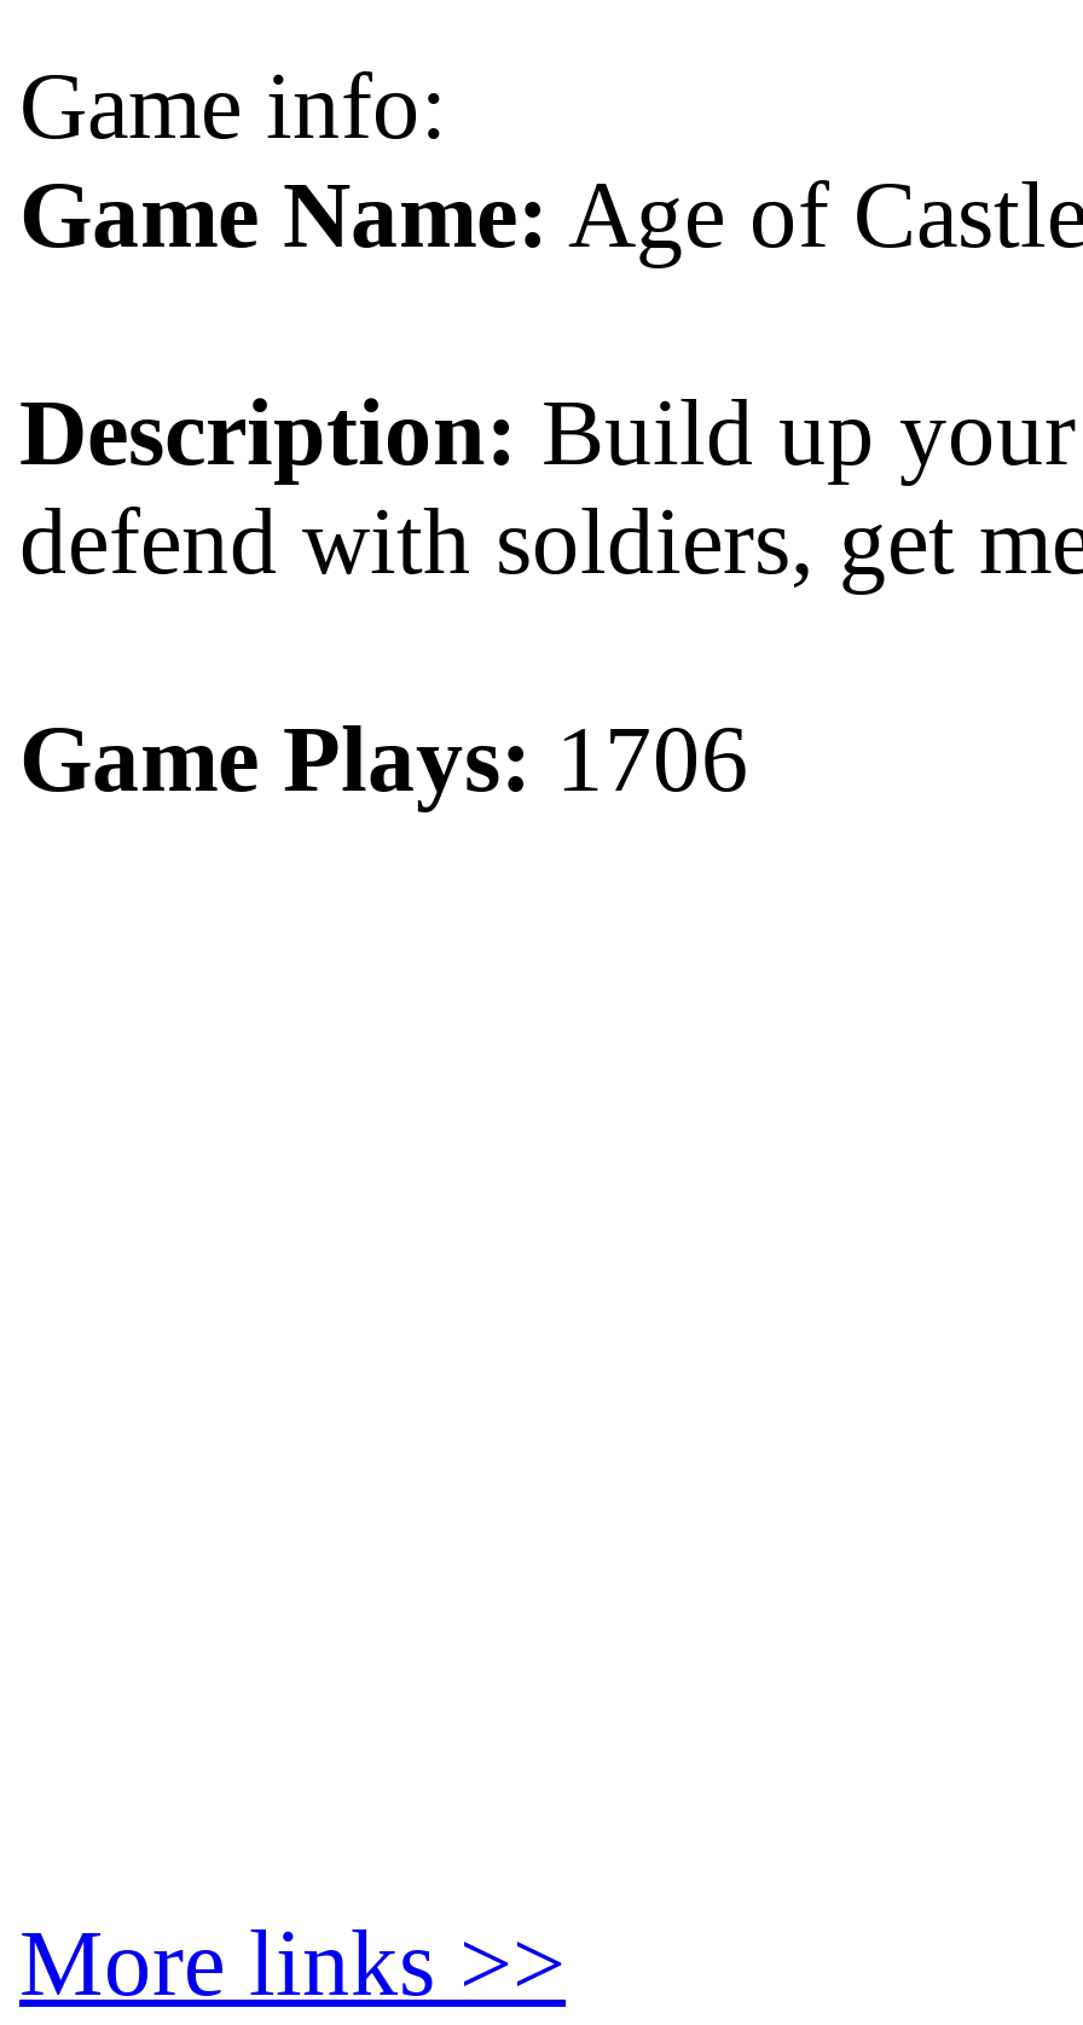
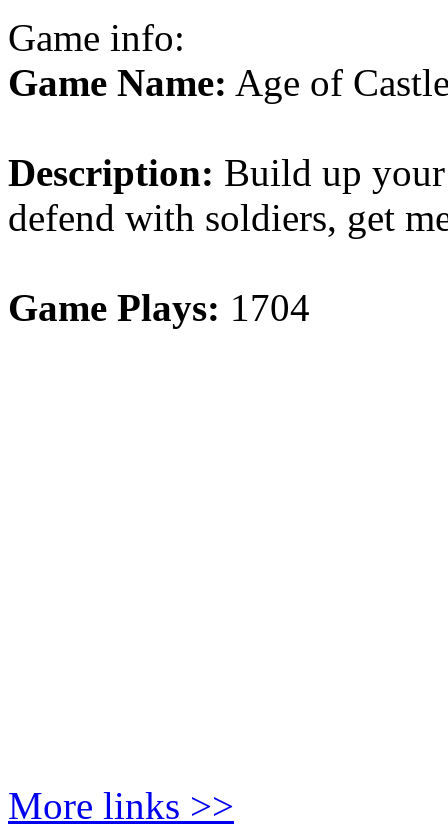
[19,706,749,810] Game Plays: 1706 -> [8,286,310,329] Game Plays: 1704

